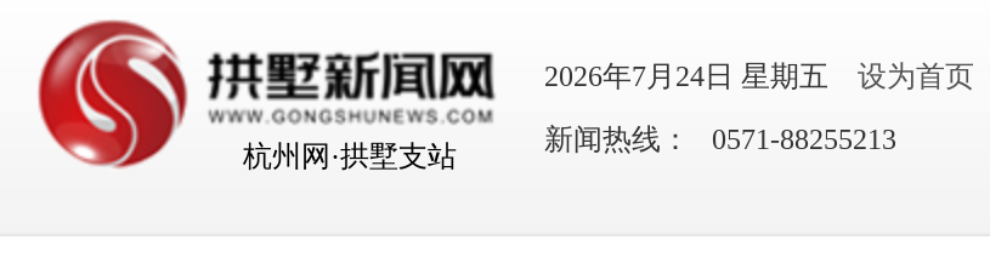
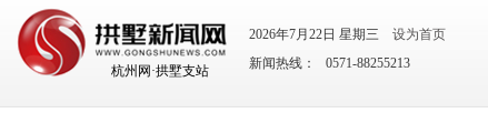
[544,59,974,93] 2026年7月24日 星期五设为首页 -> [249,27,446,42] 2026年7月22日 星期三设为首页

